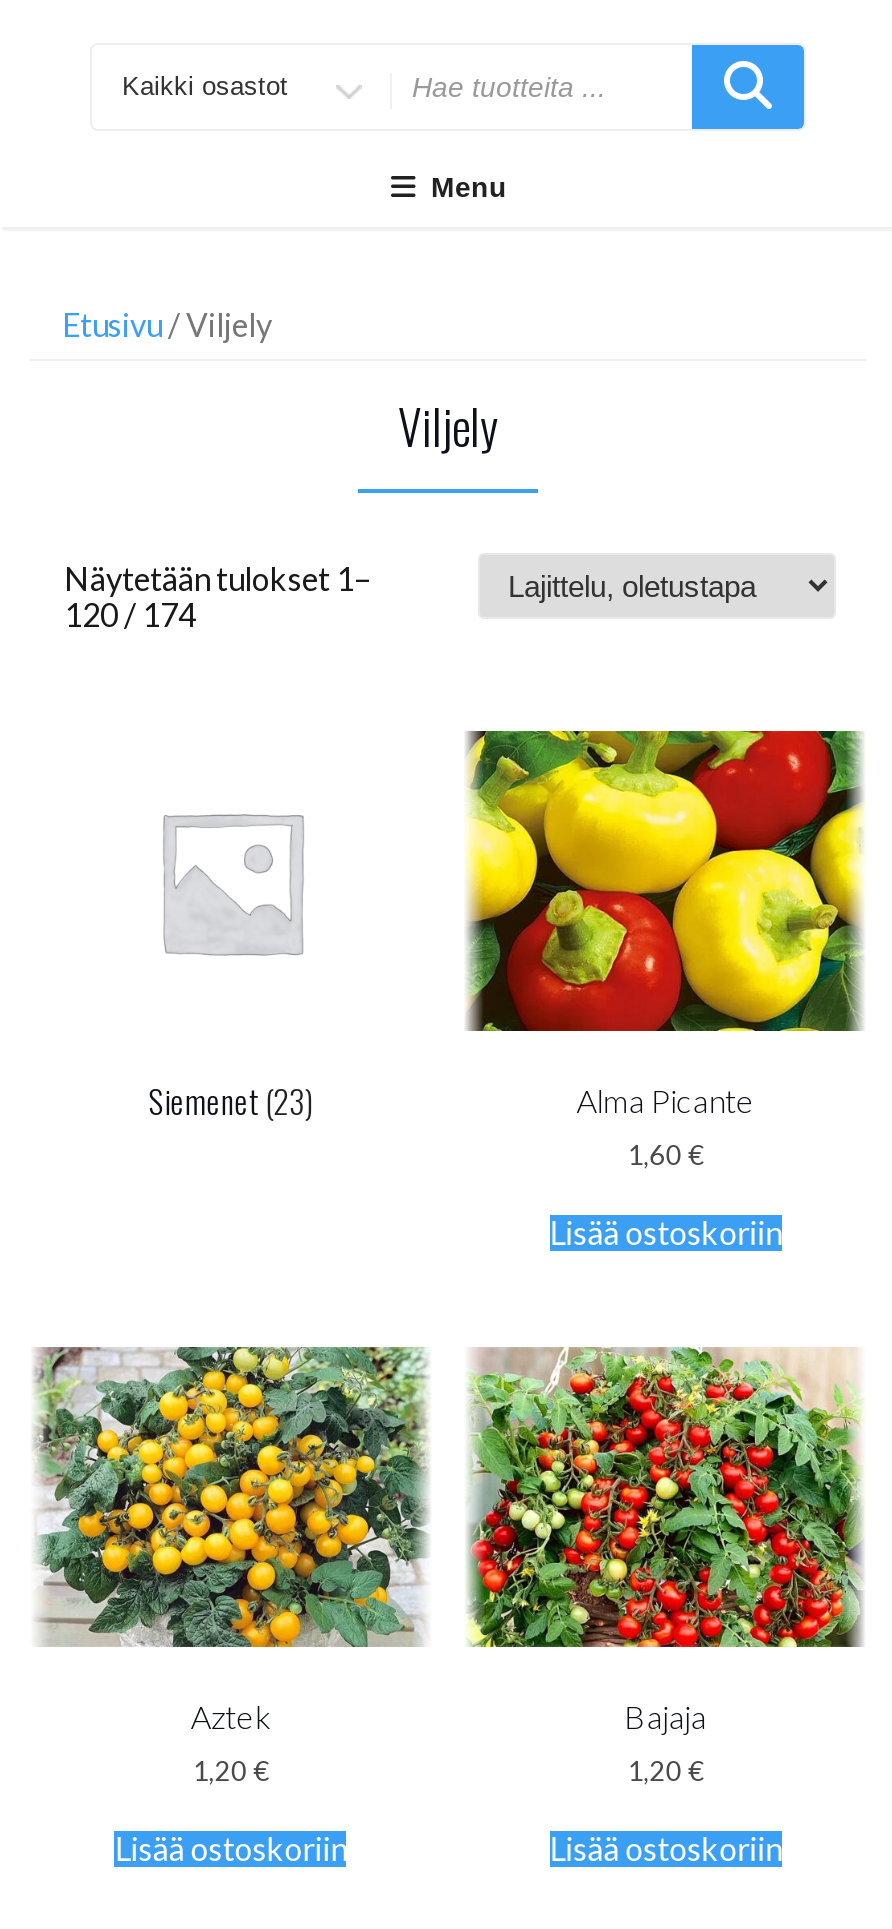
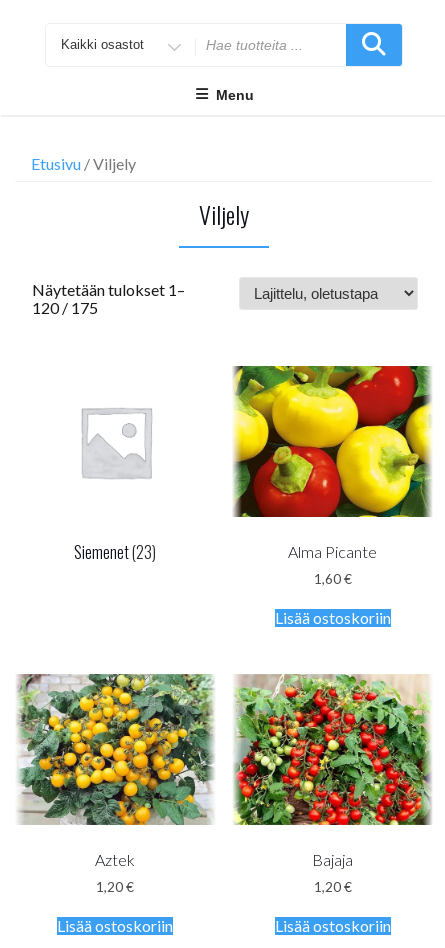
[64,594,196,632] 120 / 174 -> [32,298,98,317] 120 / 175

